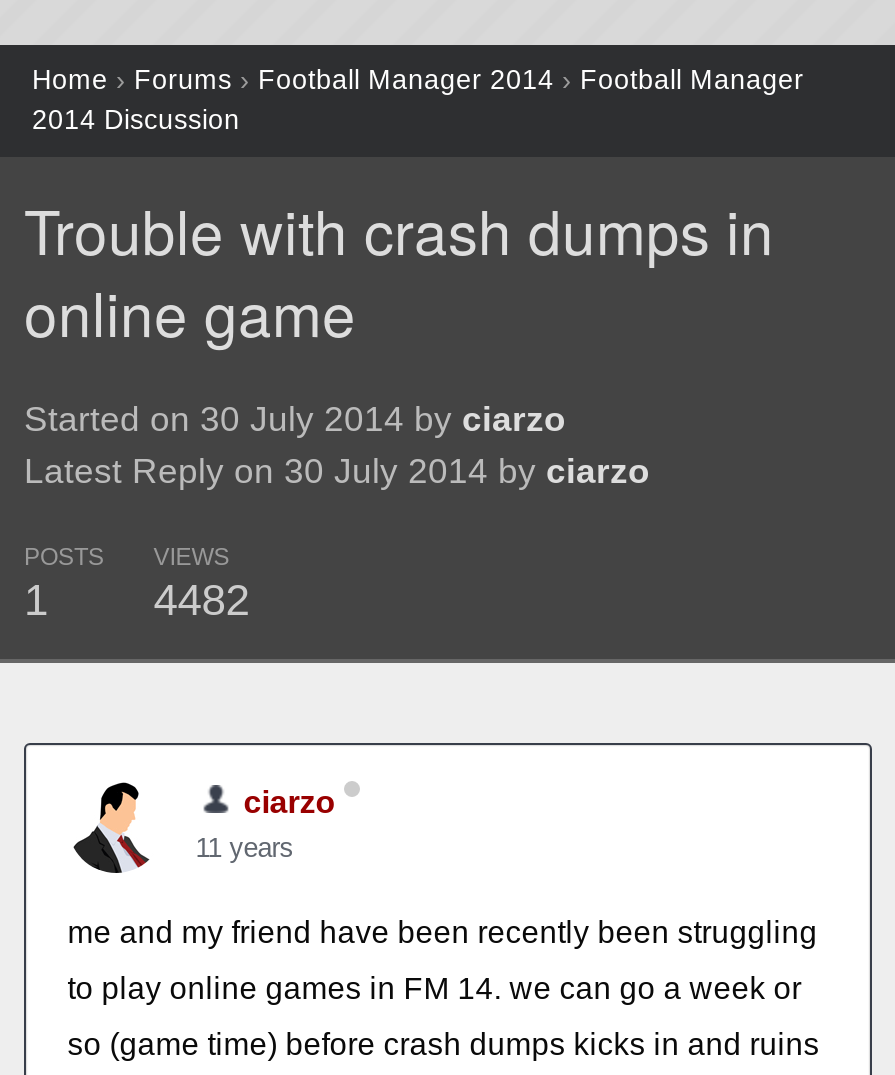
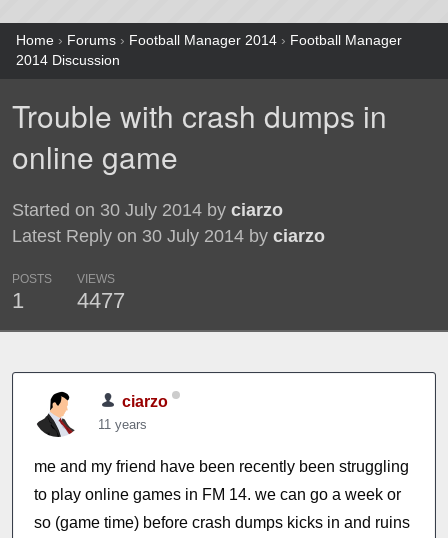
[154,575,250,625] 4482 -> [77,288,125,313] 4477

